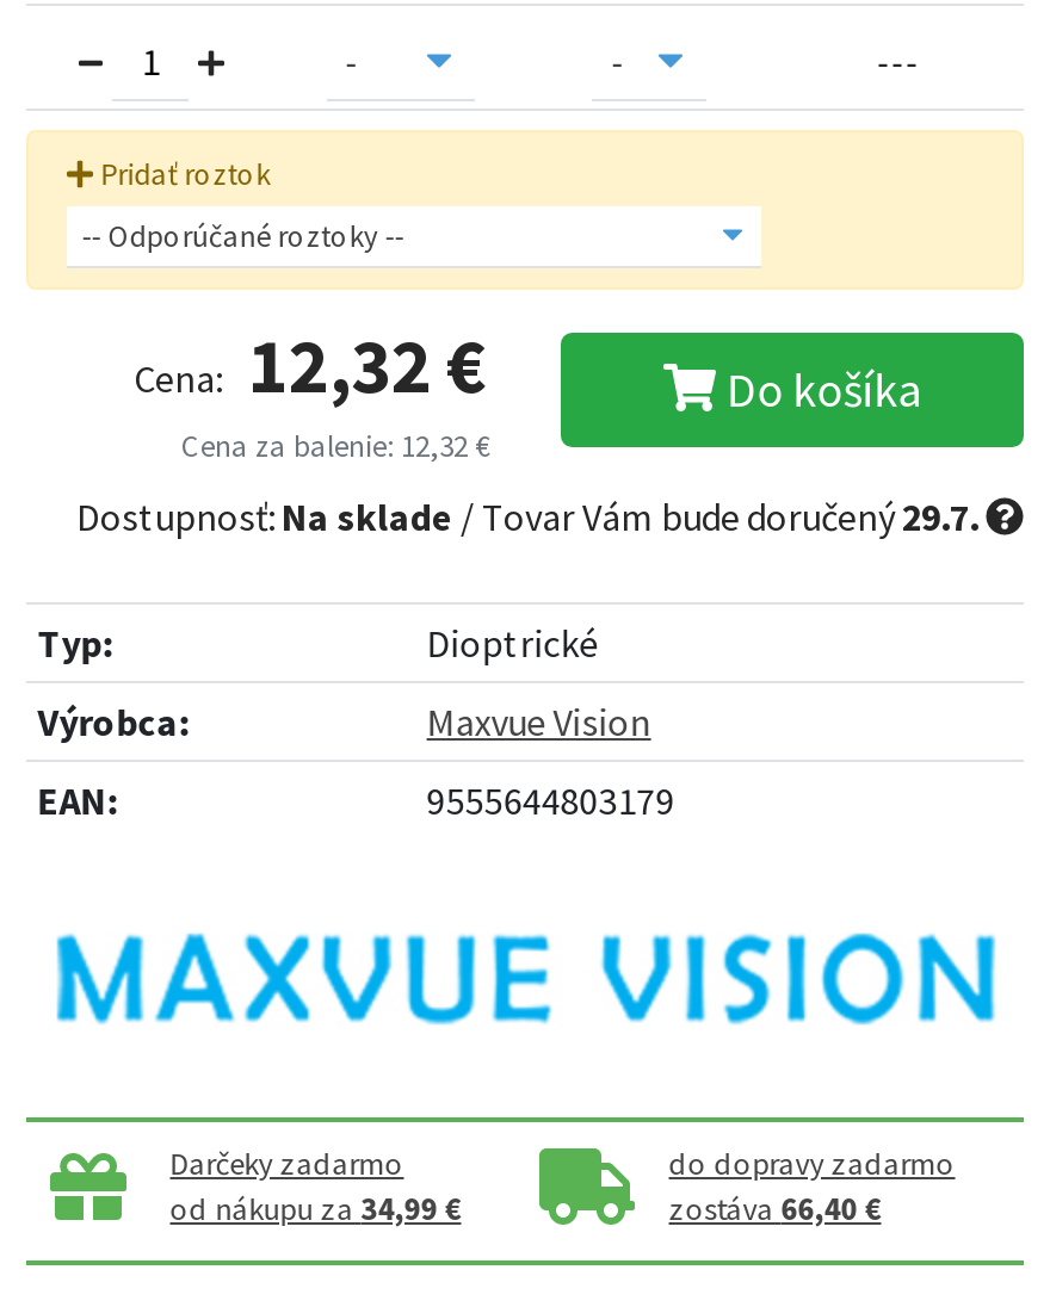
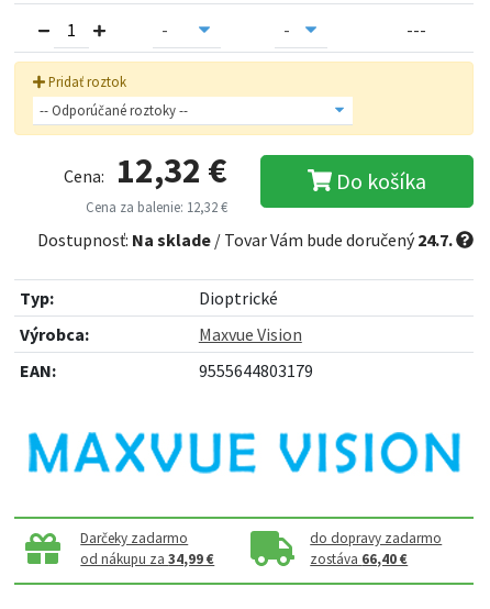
[76,493,978,541] Dostupnosť: Na sklade / Tovar Vám bude doručený29.7. -> [37,229,453,251] Dostupnosť: Na sklade / Tovar Vám bude doručený24.7.

